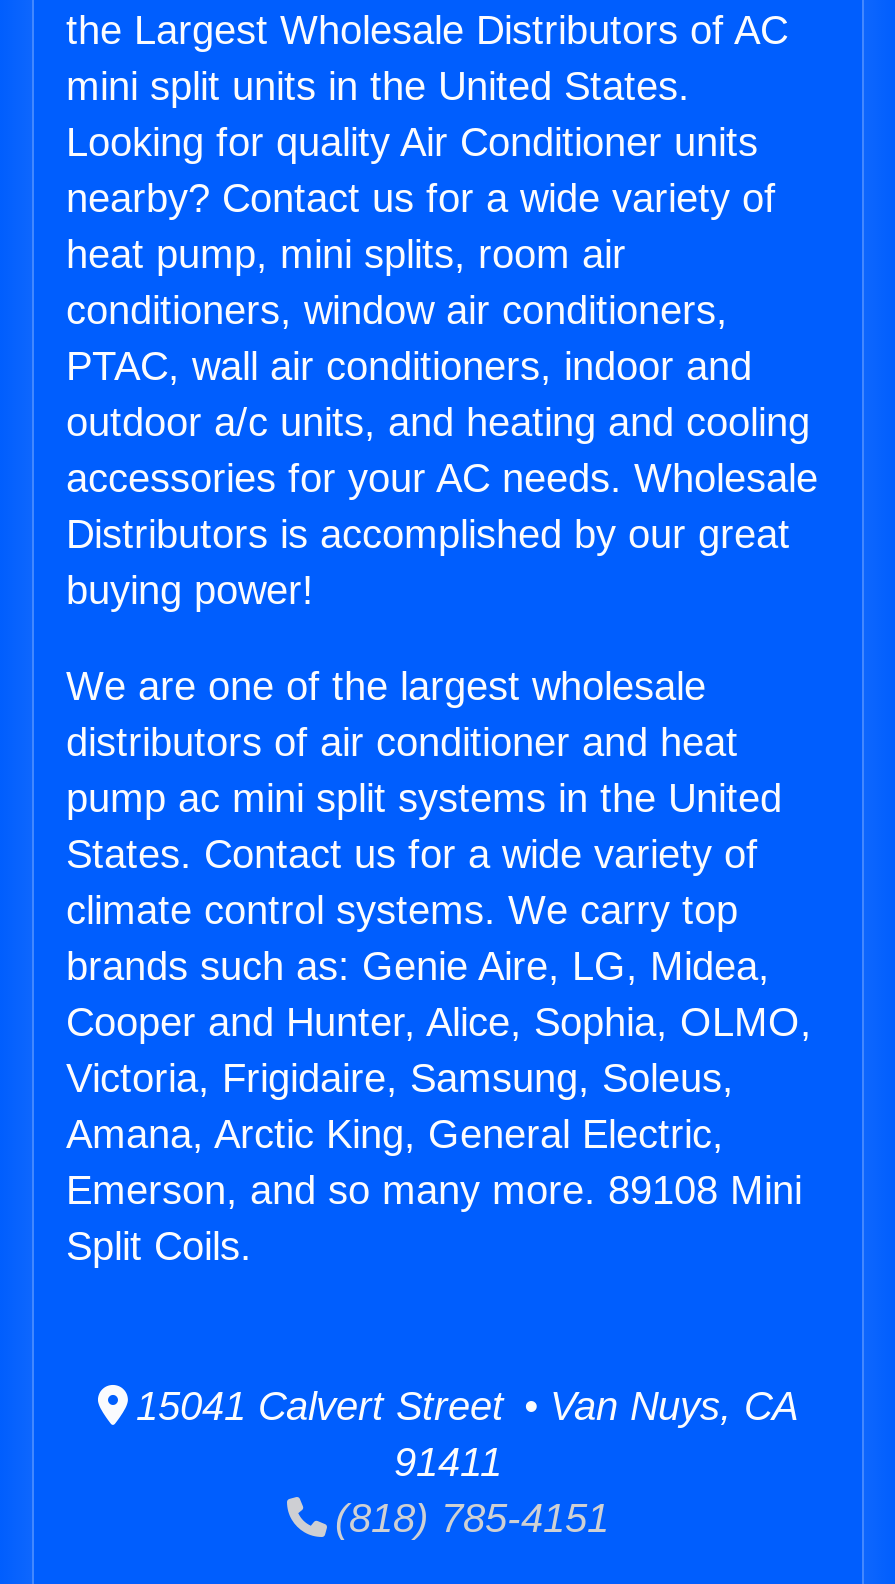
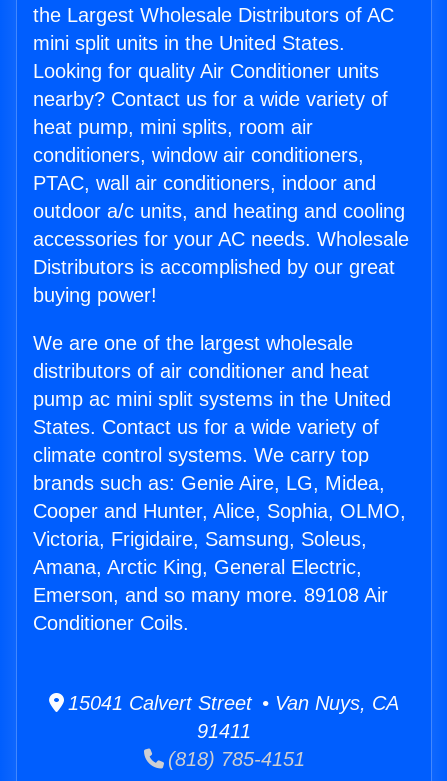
[66,1168,802,1212] Emerson, and so many more. 89108 Mini -> [33,584,388,606] Emerson, and so many more. 89108 Air
[66,1224,252,1268] Split Coils. -> [33,612,189,634] Conditioner Coils.

